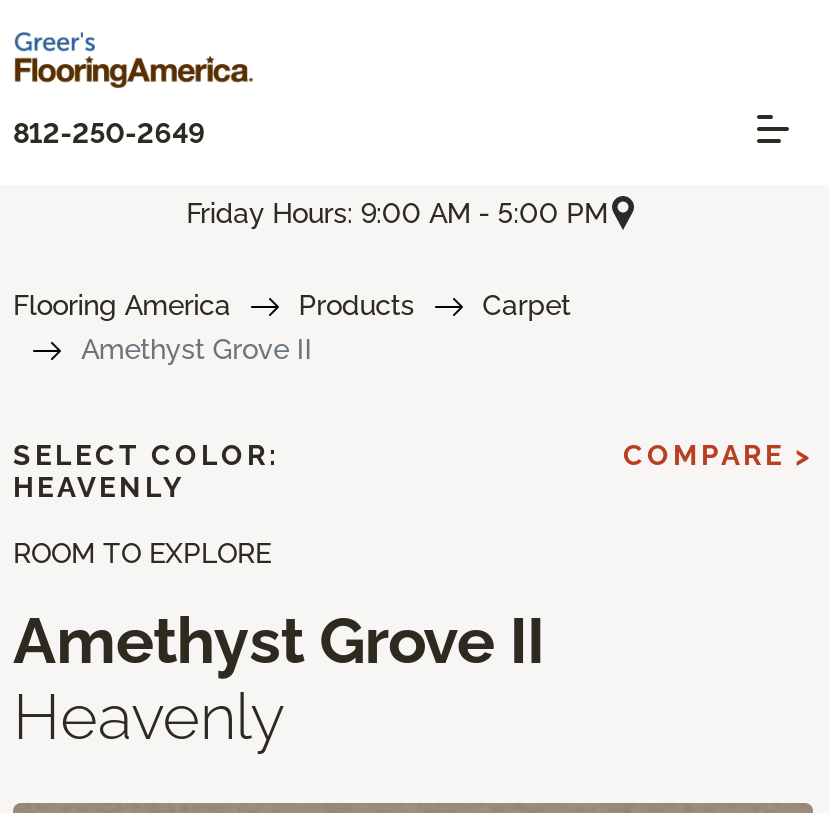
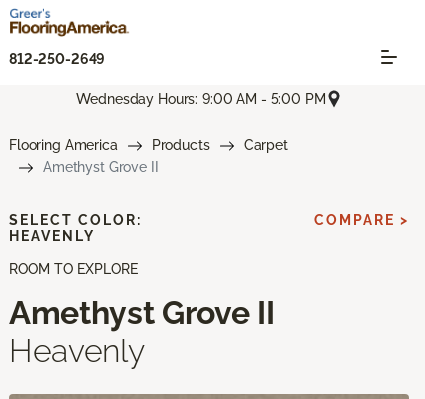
[186,196,608,228] Friday Hours: 9:00 AM - 5:00 PM -> [76,91,326,107] Wednesday Hours: 9:00 AM - 5:00 PM

